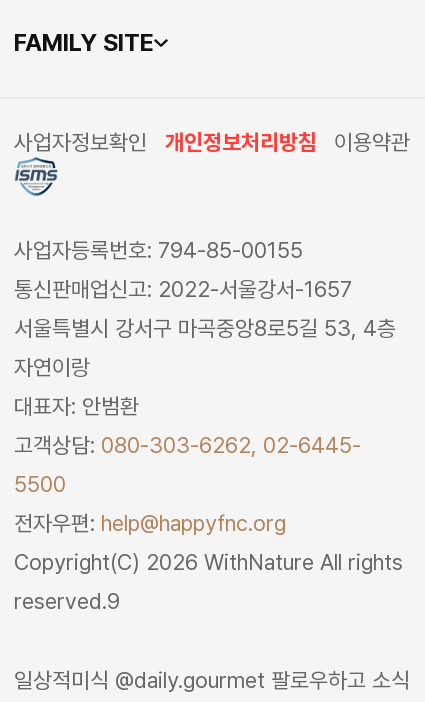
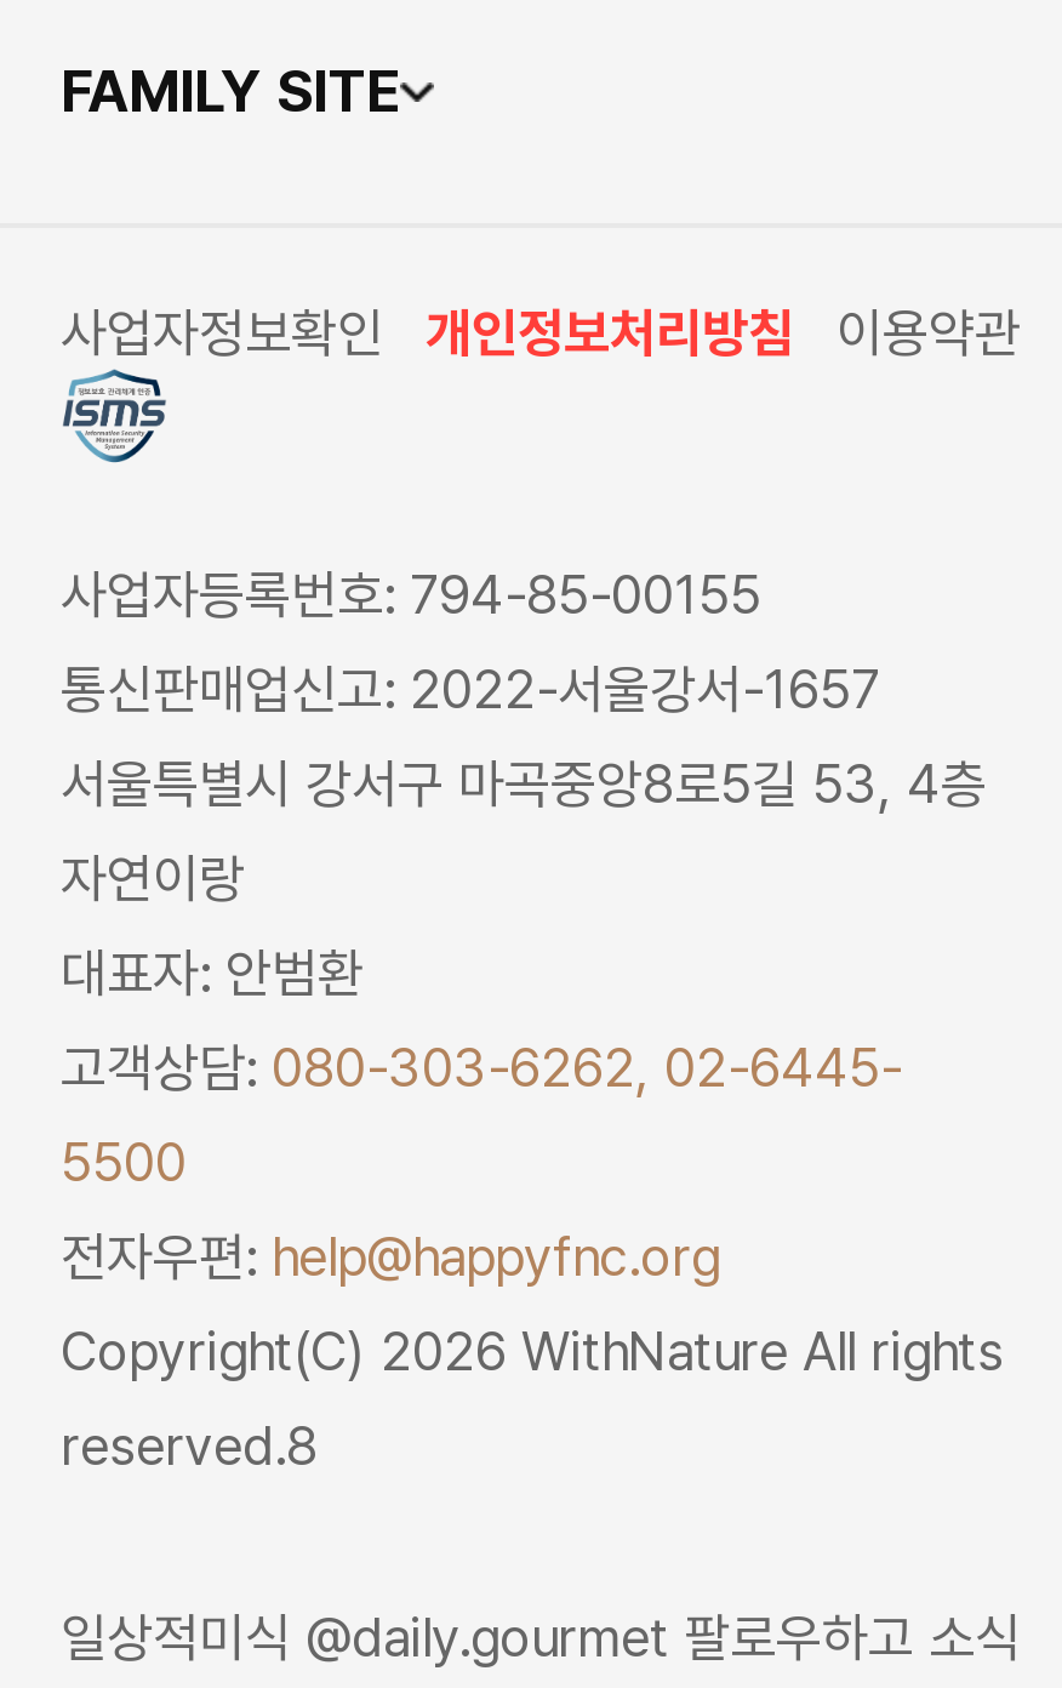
[14,588,120,614] reserved.9 -> [61,1414,318,1477] reserved.8

